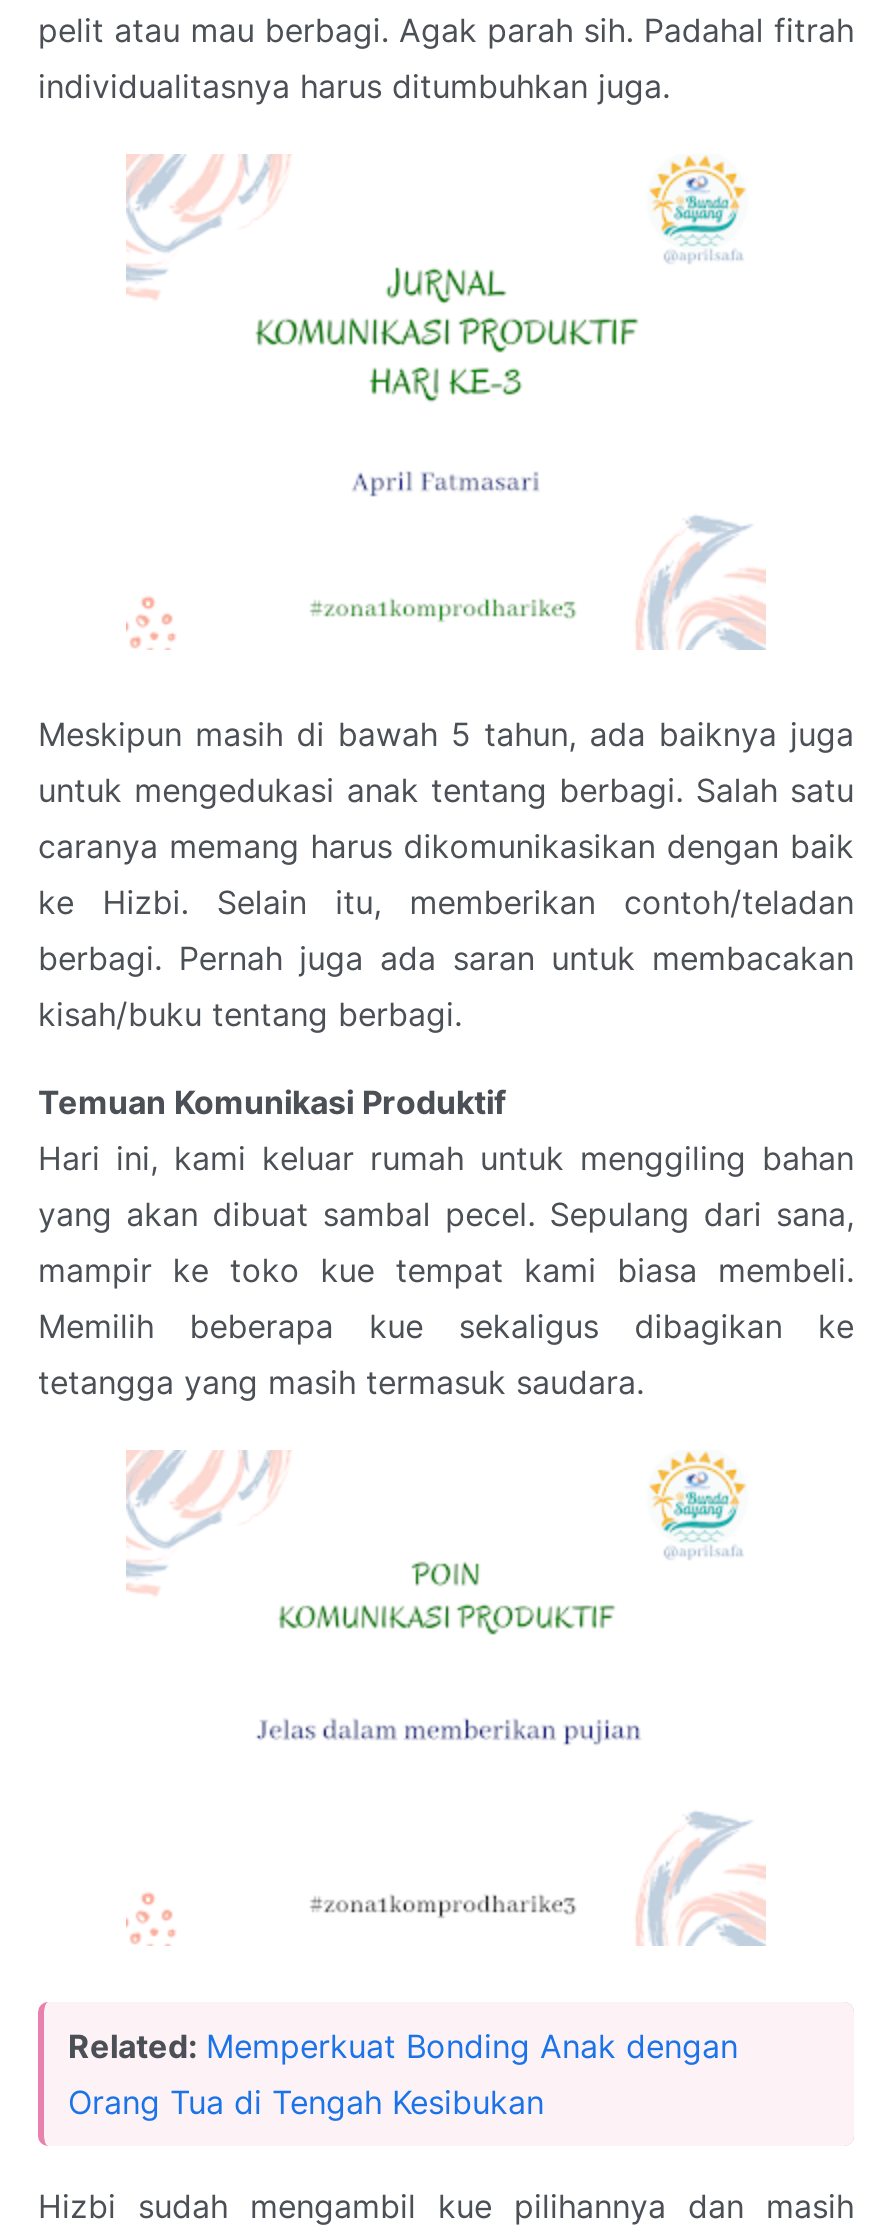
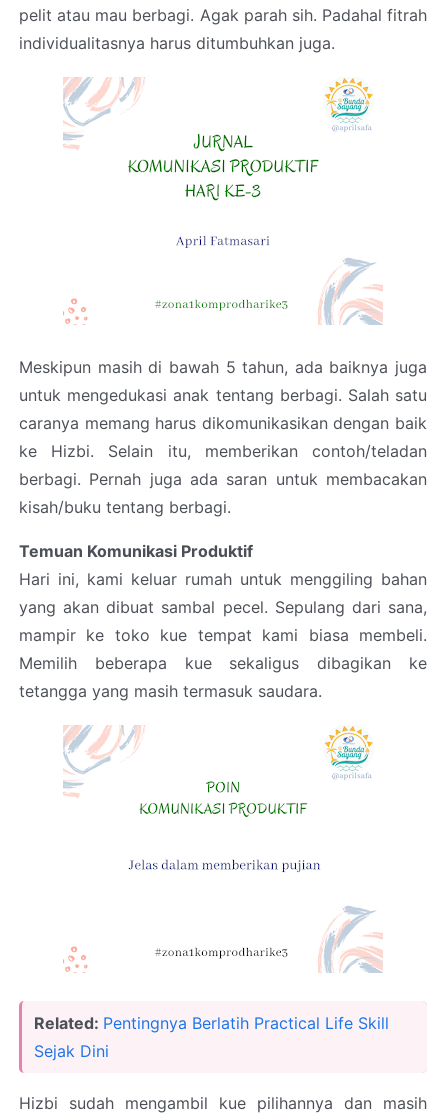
[68,2026,738,2122] Related: Memperkuat Bonding Anak dengan | Orang Tua di Tengah Kesibukan -> [34,1013,389,1061] Related: Pentingnya Berlatih Practical Life Skill | Sejak Dini

